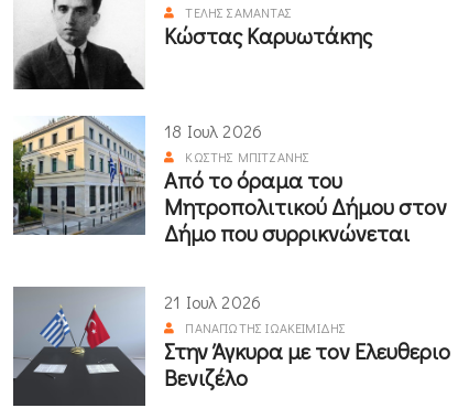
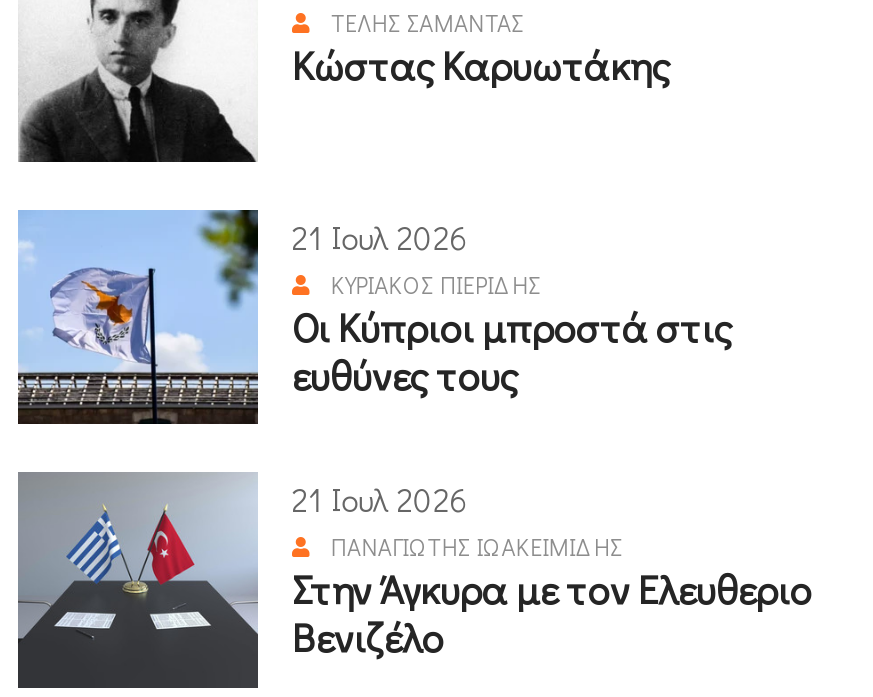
[12,115,447,248] [image] | 18 Ιουλ 2026 | ΚΩΣΤΉΣ ΜΠΙΤΖΆΝΗΣ | Από το όραμα του | Μητροπολιτικού Δήμου στον | Δήμο που συρρικνώνεται -> [18,208,732,426] [image] | 21 Ιουλ 2026 | ΚΥΡΙΆΚΟΣ ΠΙΕΡΊΔΗΣ | Οι Κύπριοι μπροστά στις | ευθύνες τους

